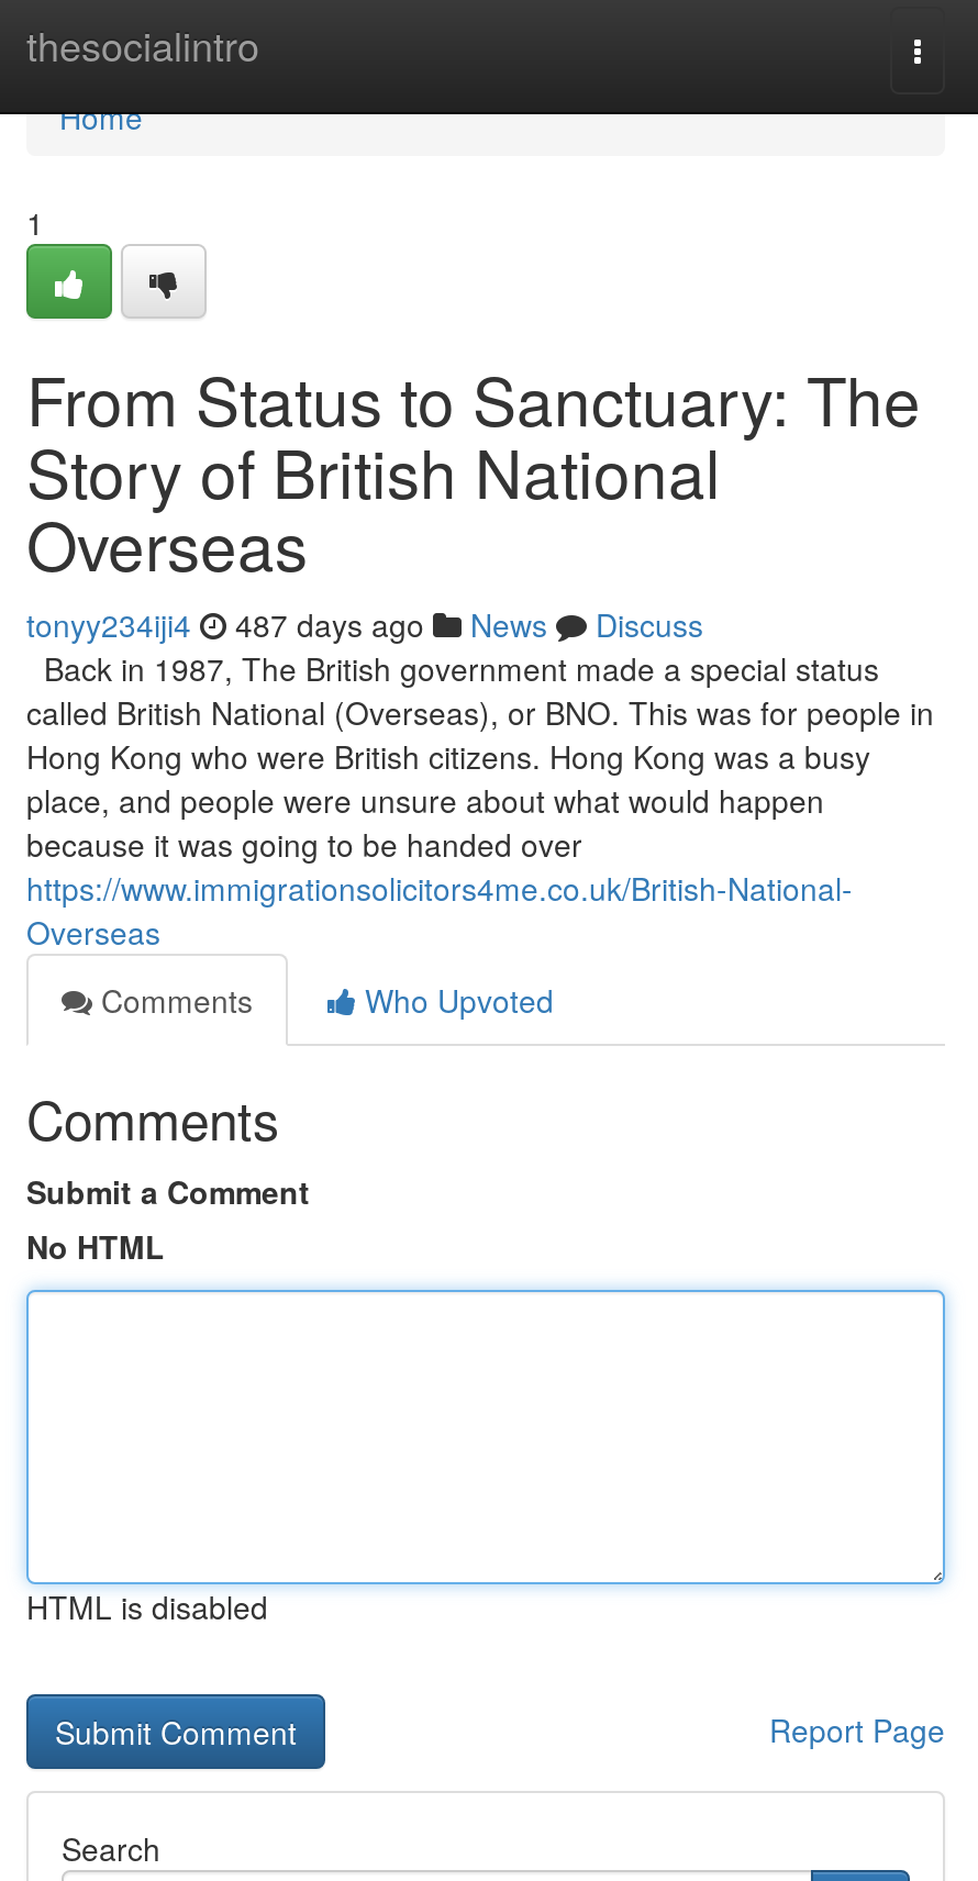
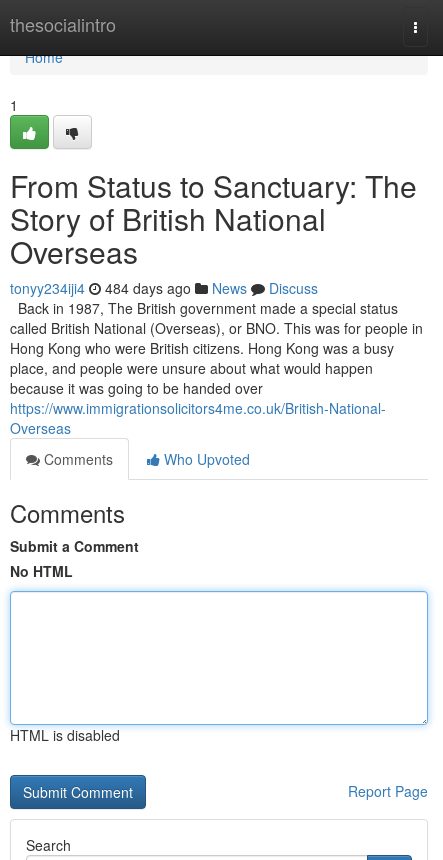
[26,602,703,646] tonyy234iji4 487 days ago News Discuss -> [10,278,318,298] tonyy234iji4 484 days ago News Discuss

